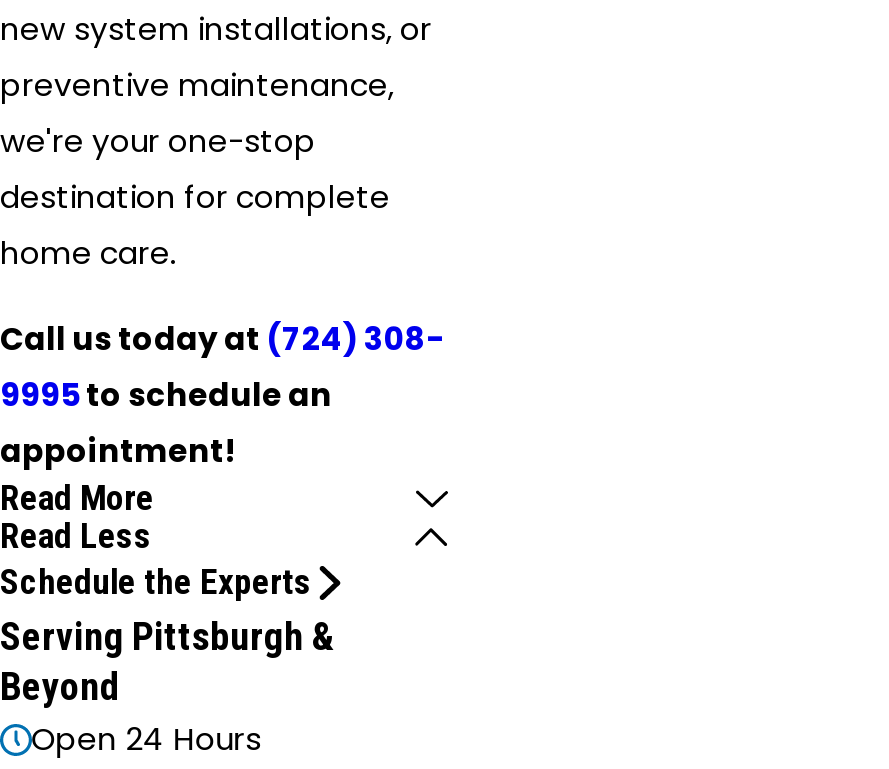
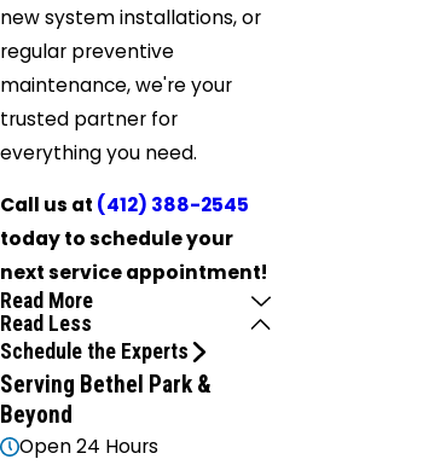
[0,63,394,273] preventive maintenance, | we're your one-stop | destination for complete | home care. -> [0,38,232,165] regular preventive | maintenance, we're your | trusted partner for | everything you need.
[0,318,444,472] Call us today at (724) 308- | 9995 to schedule an | appointment! -> [0,192,267,285] Call us at (412) 388-2545 | today to schedule your | next service appointment!
[0,614,336,660] Serving Pittsburgh & -> [0,371,212,399] Serving Bethel Park &

